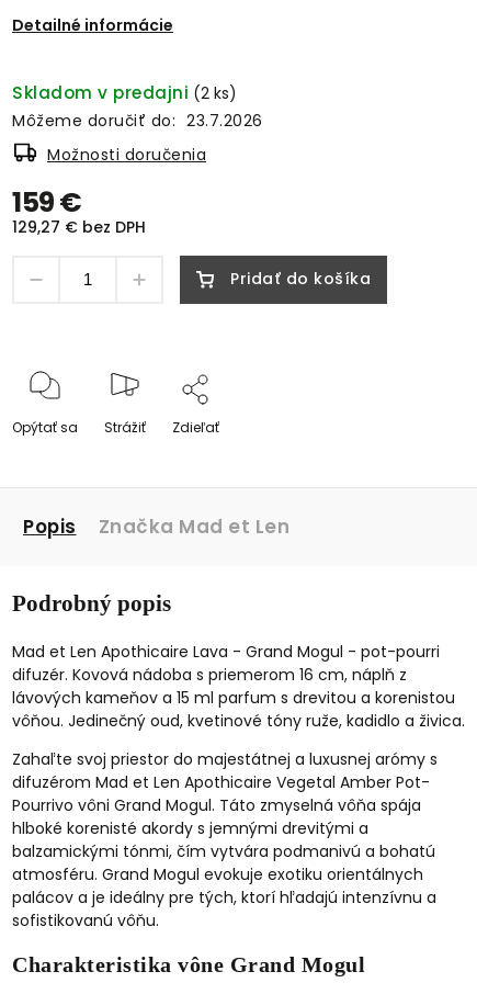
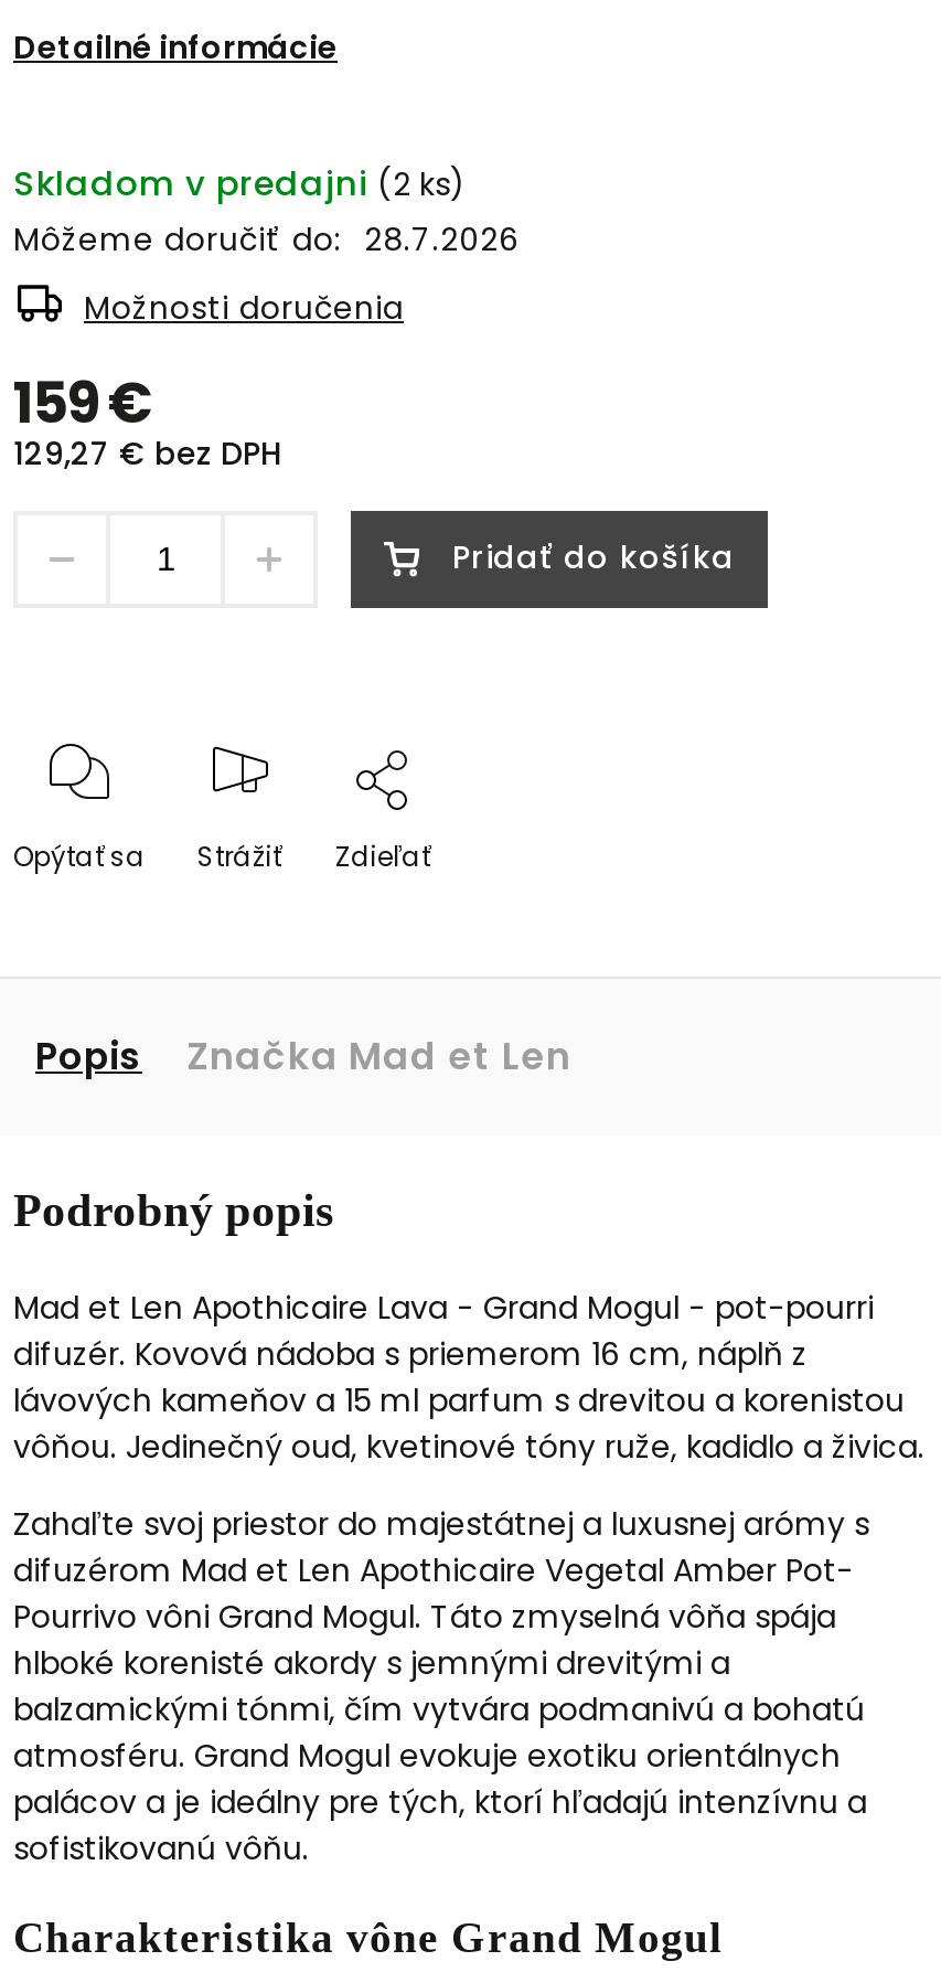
[12,109,263,131] Môžeme doručiť do: 23.7.2026 -> [13,216,520,260] Môžeme doručiť do: 28.7.2026

